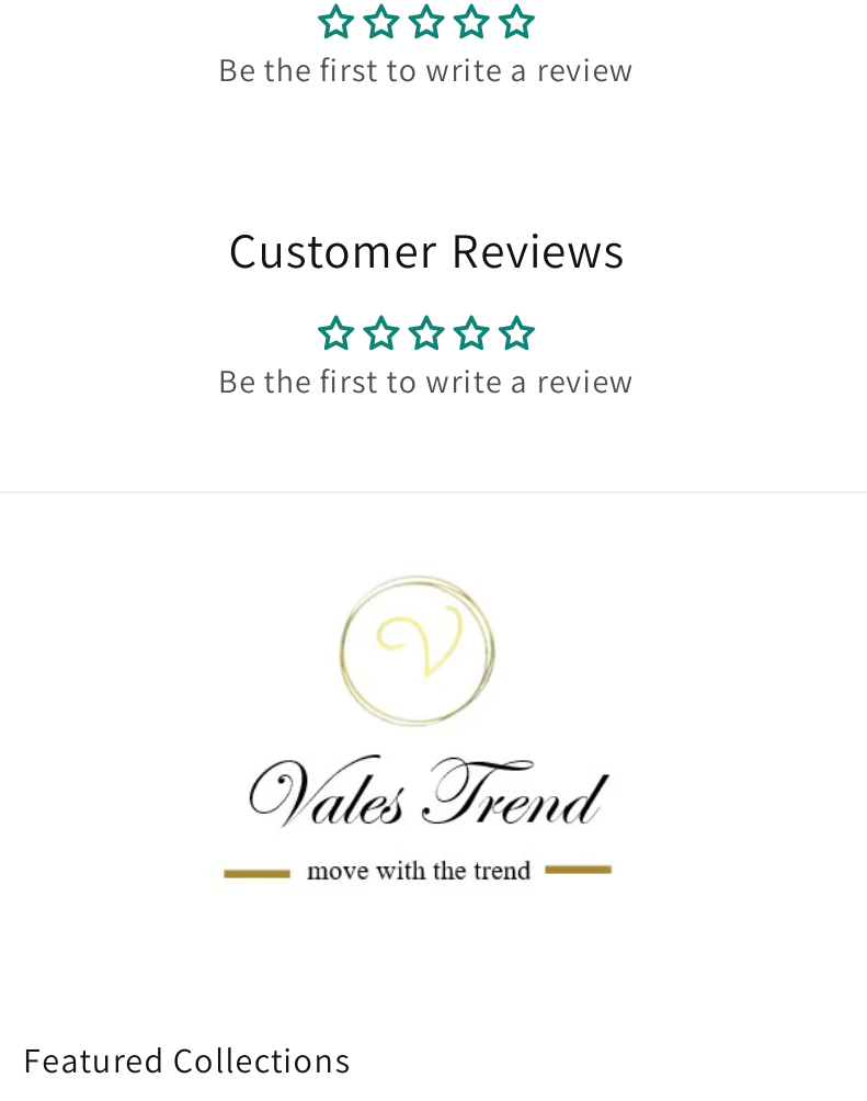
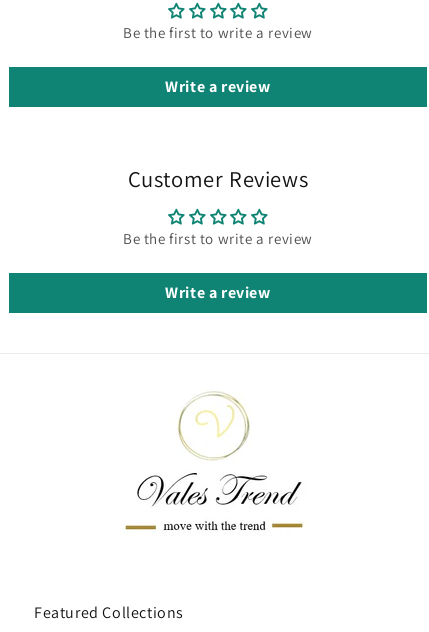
none -> [165,76,271,97] Write a review
none -> [165,282,271,303] Write a review

